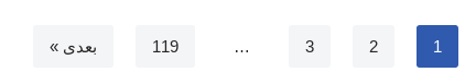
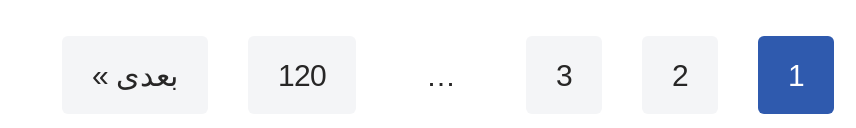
[152,37,179,55] 119 -> [278,57,326,91] 120

